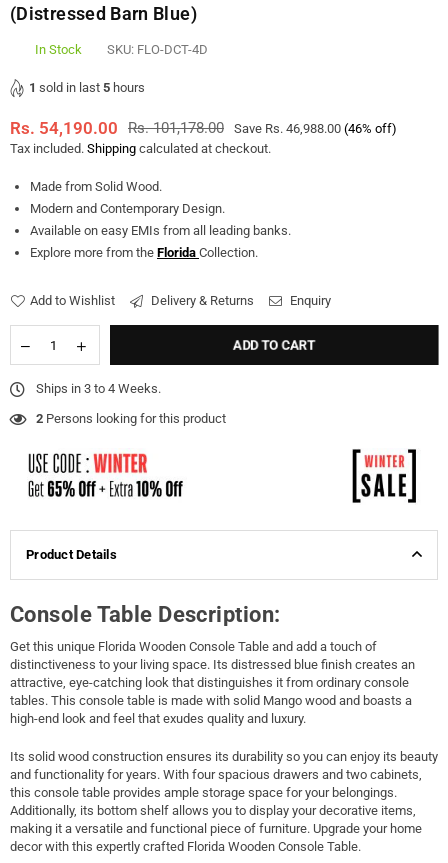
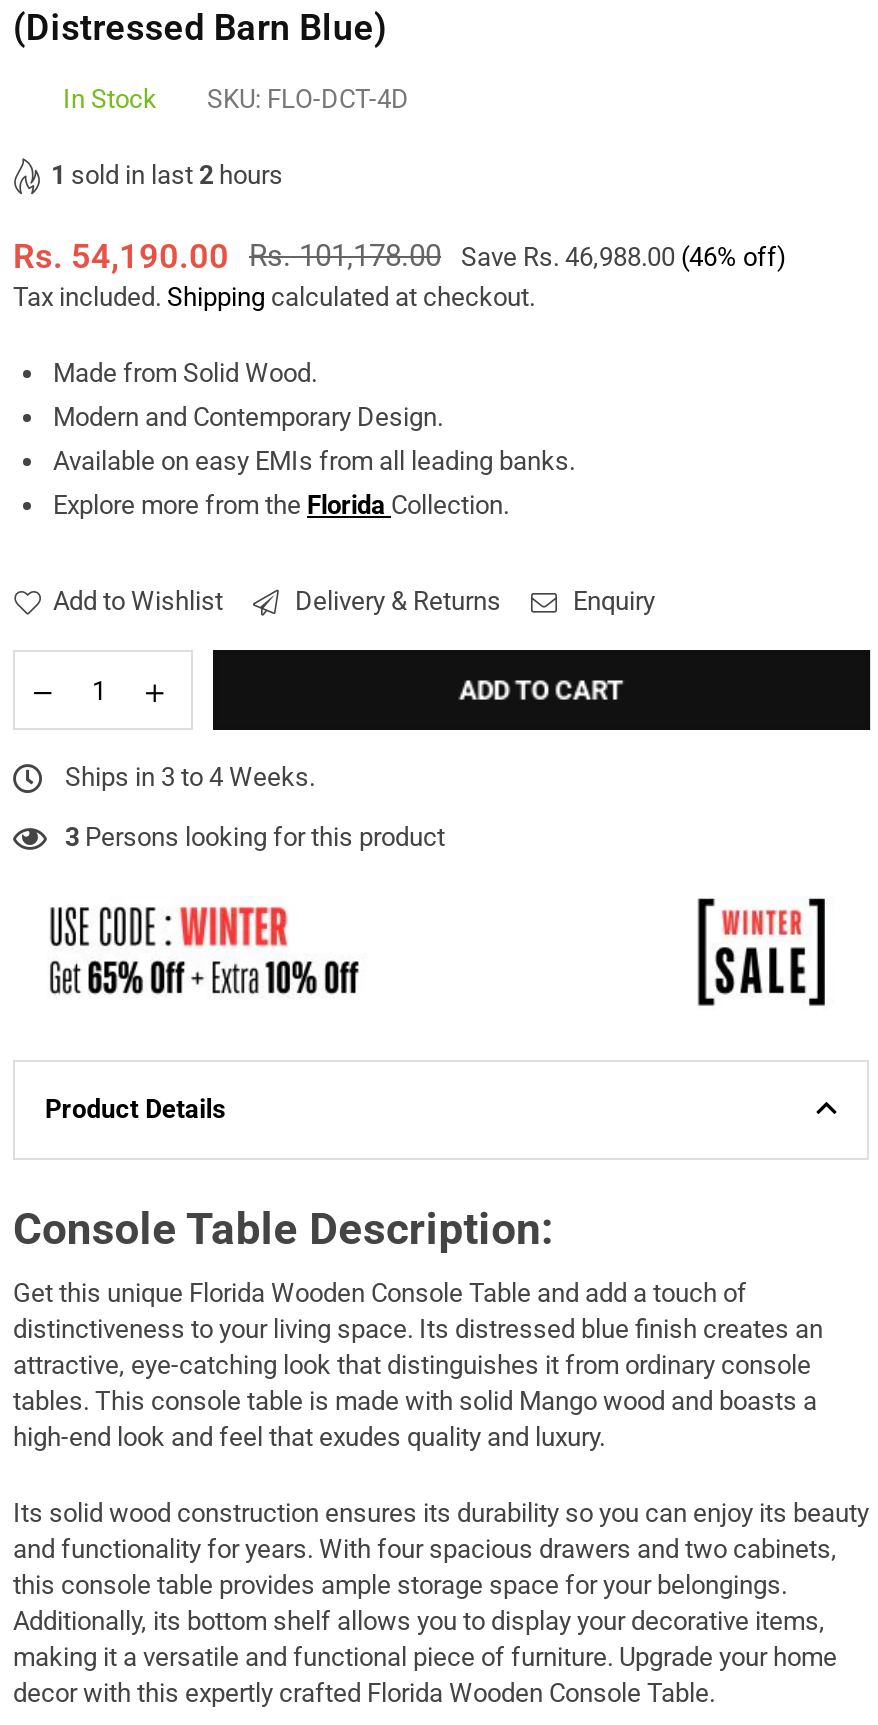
[29,80,145,95] 1 sold in last 5 hours -> [51,160,283,190] 1 sold in last 2 hours
[36,411,226,426] 2 Persons looking for this product -> [65,823,445,853] 3 Persons looking for this product

